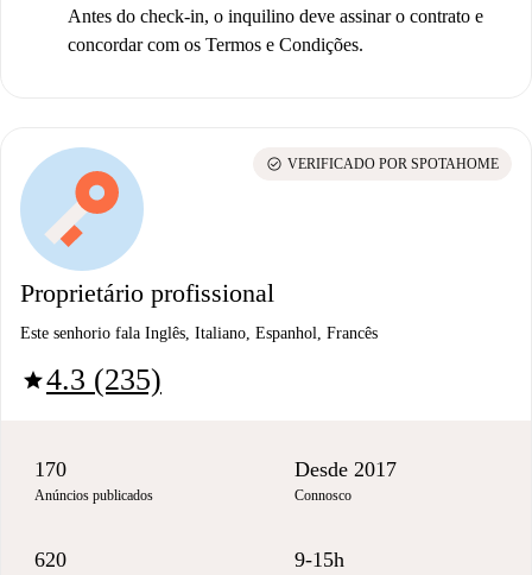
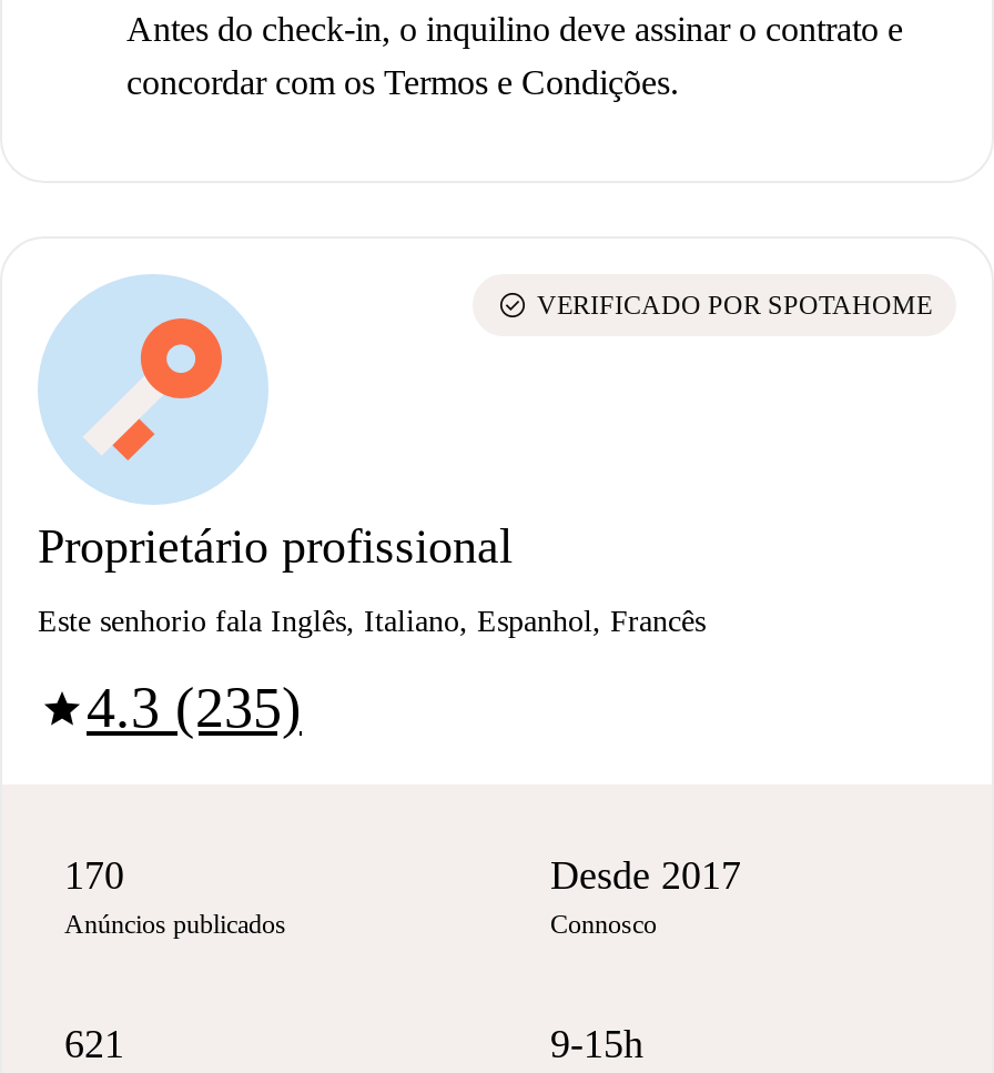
[34,548,66,571] 620 -> [64,1022,124,1066] 621

